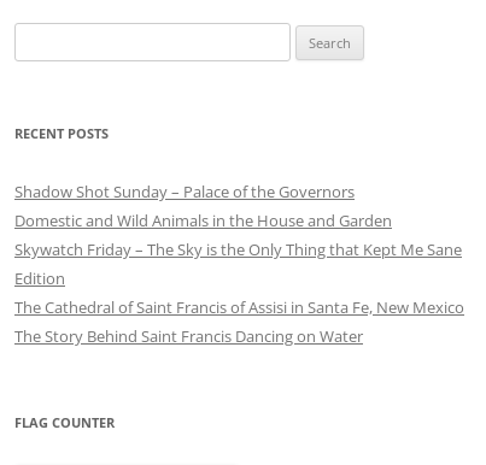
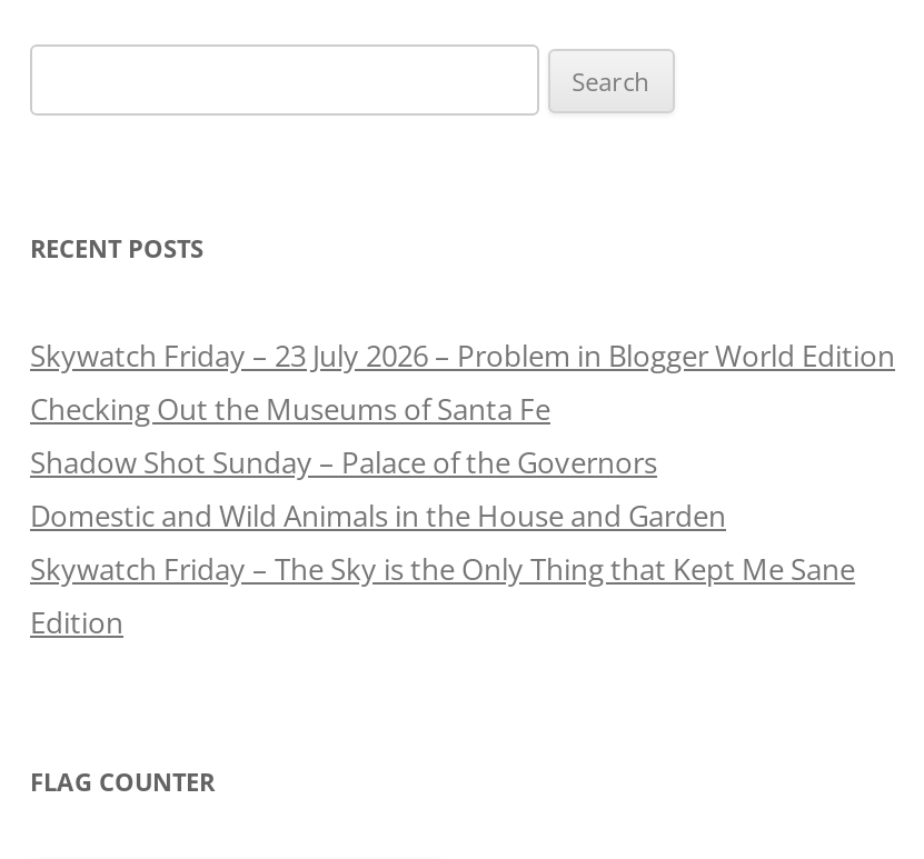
none -> [30,336,895,429] Skywatch Friday – 23 July 2026 – Problem in Blogger World Edition | Checking Out the Museums of Santa Fe
moved [14,181,462,290] -> [30,442,855,642]: Shadow Shot Sunday – Palace of the Governors | Domestic and Wild Animals in the House and Garden | Skywatch Friday – The Sky is the Only Thing that Kept Me Sane | Edition
[14,297,464,348] The Cathedral of Saint Francis of Assisi in Santa Fe, New Mexico | The Story Behind Saint Francis Dancing on Water -> none

